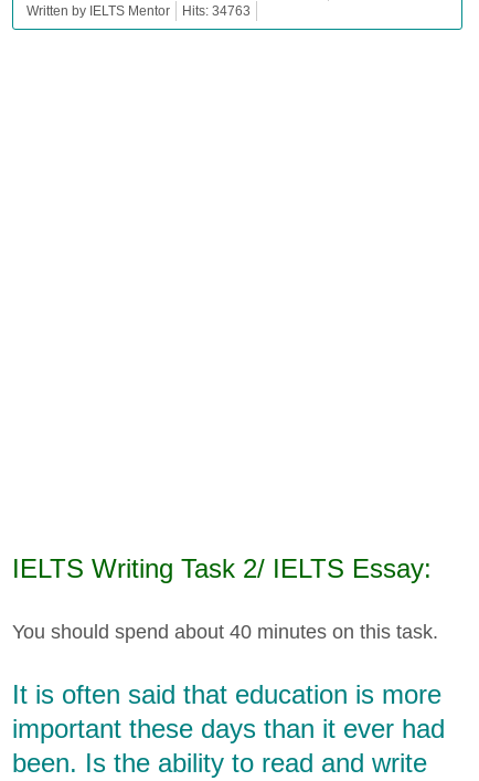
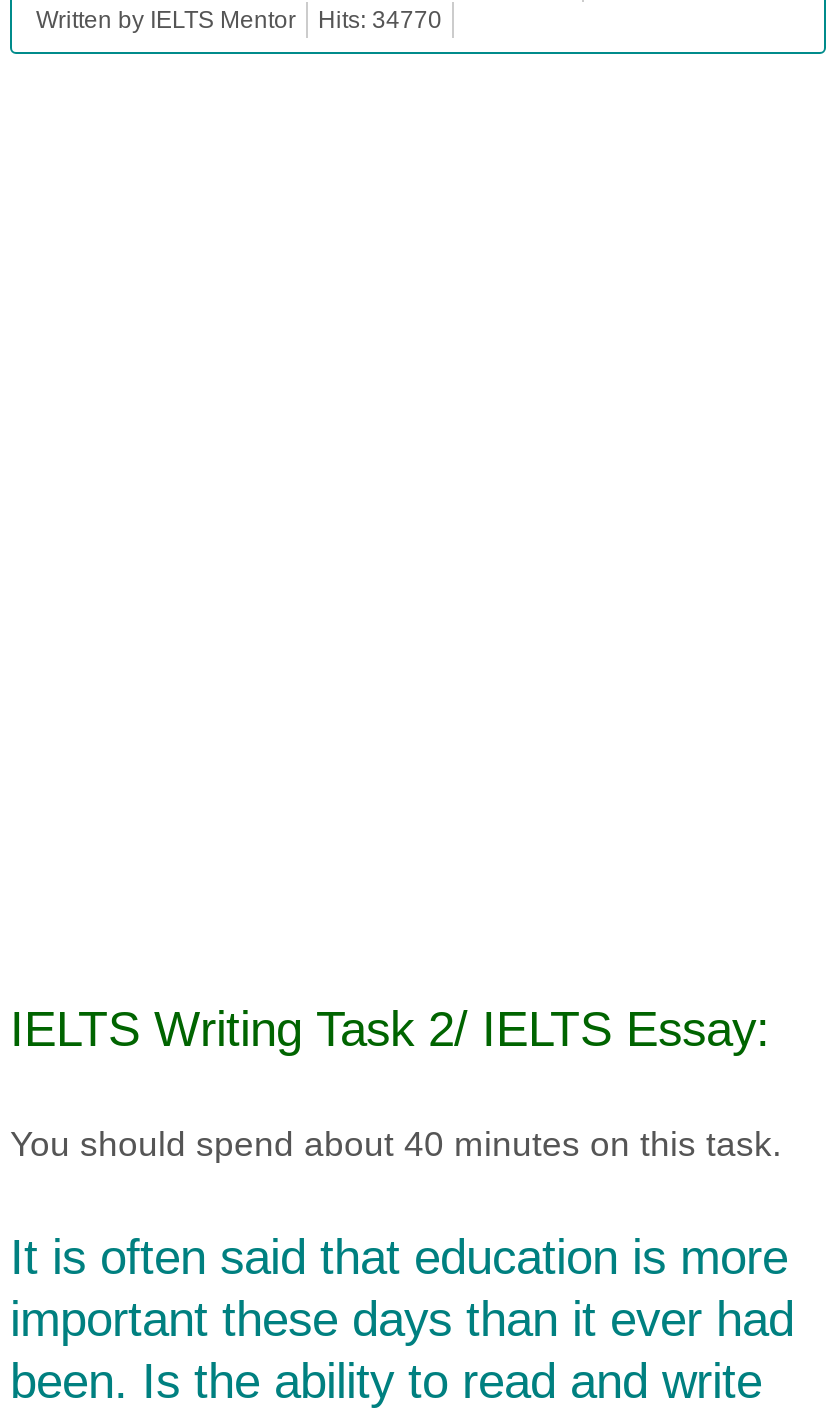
[26,3,251,19] Written by IELTS Mentor Hits: 34763 -> [36,6,442,34] Written by IELTS Mentor Hits: 34770

